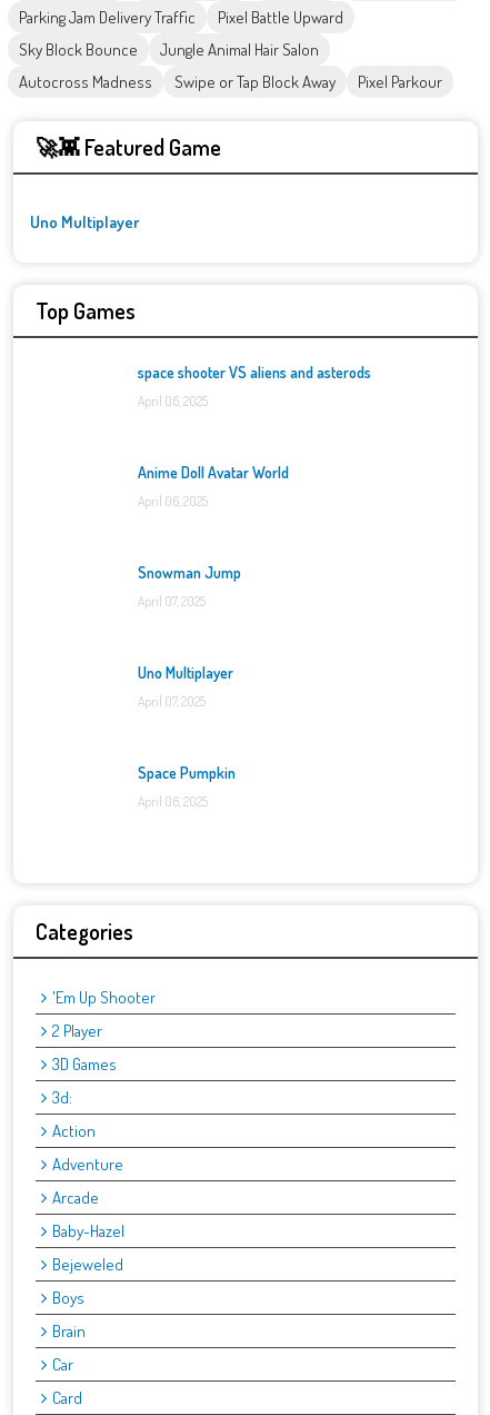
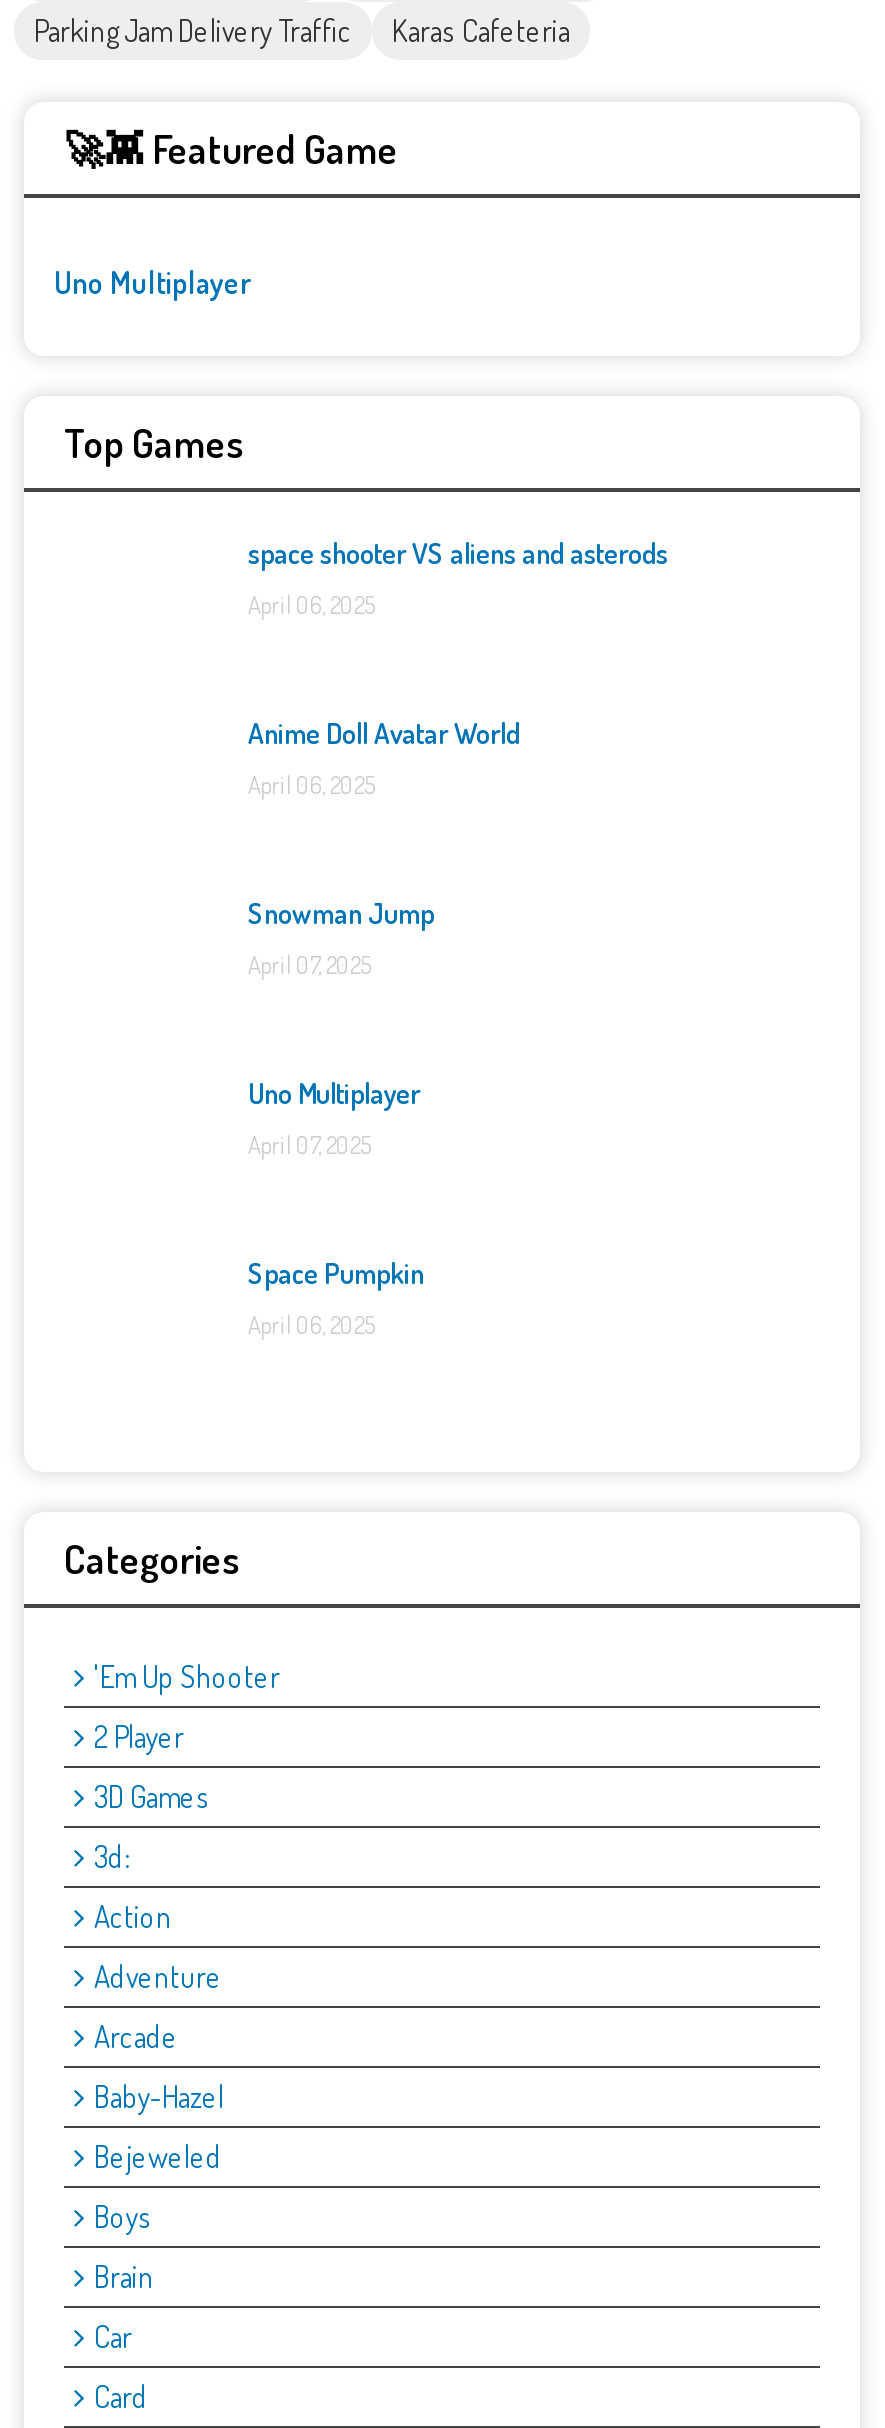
[19,7,442,93] Pixel Battle Upward | Sky Block Bounce | Jungle Animal Hair Salon | Autocross Madness | Swipe or Tap Block Away | Pixel Parkour -> [392,13,570,51] Karas Cafeteria

